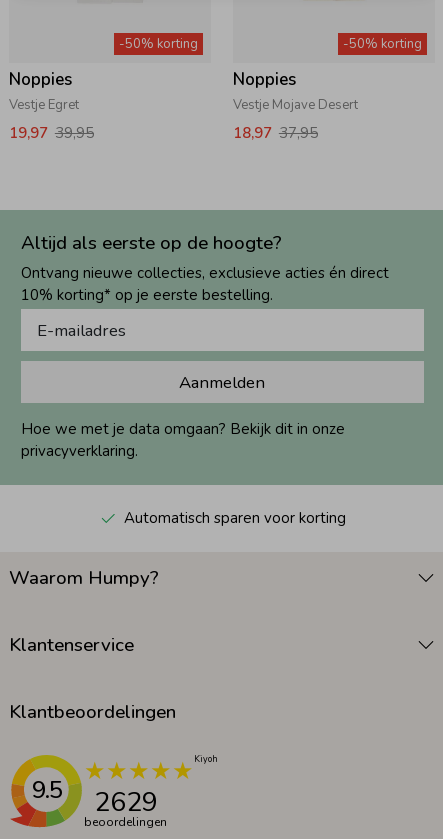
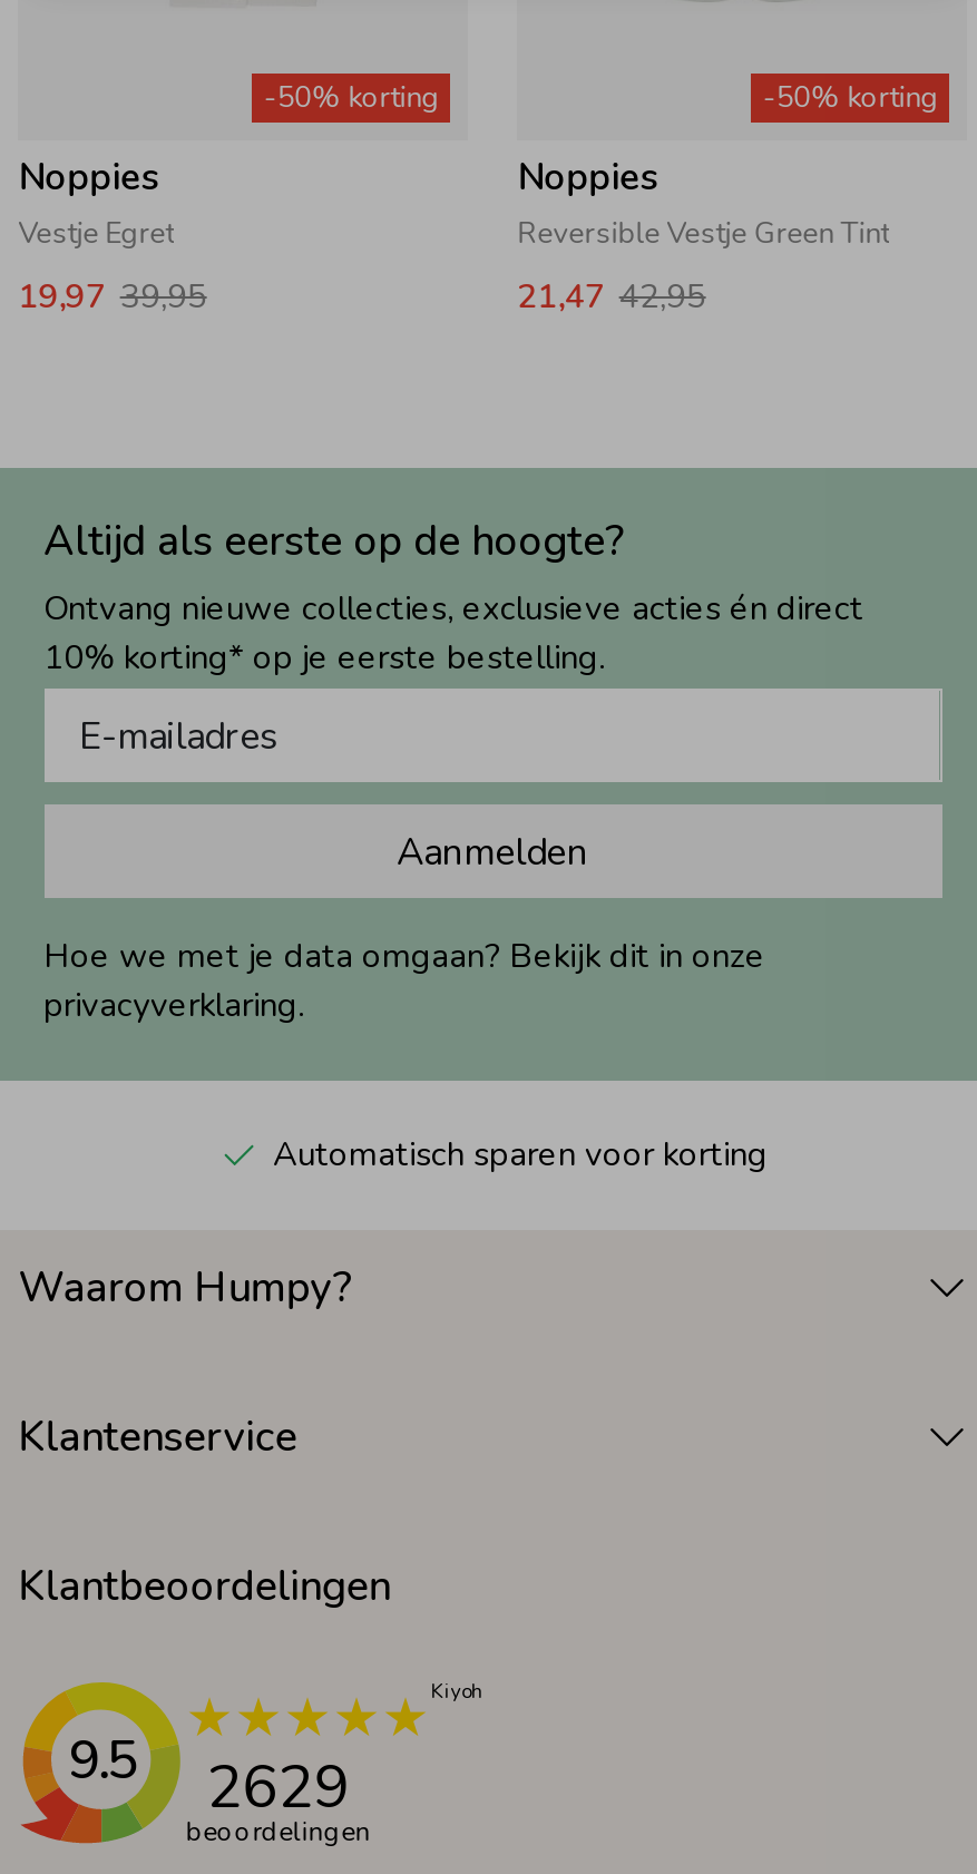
[233,96,358,114] Vestje Mojave Desert -> [517,214,889,254] Reversible Vestje Green Tint
[233,123,318,143] 18,97 37,95 -> [517,275,706,319] 21,47 42,95

